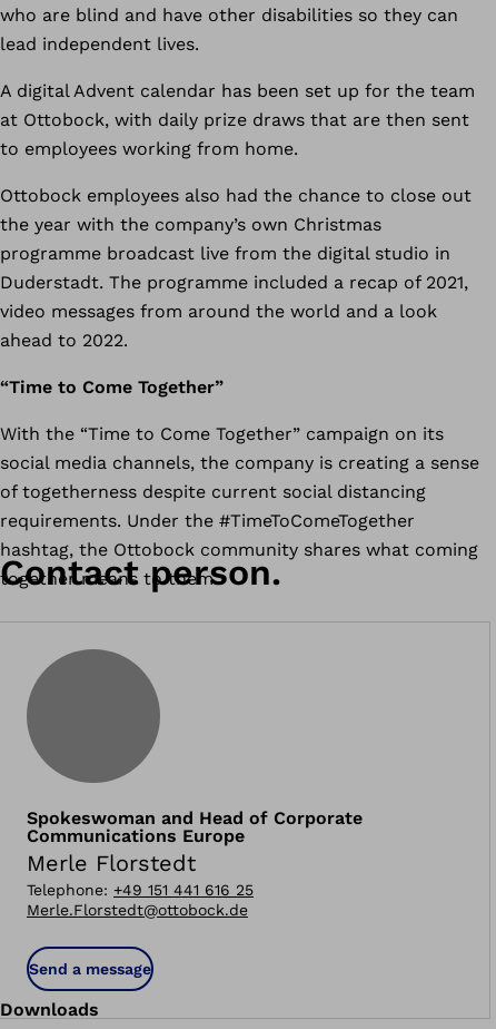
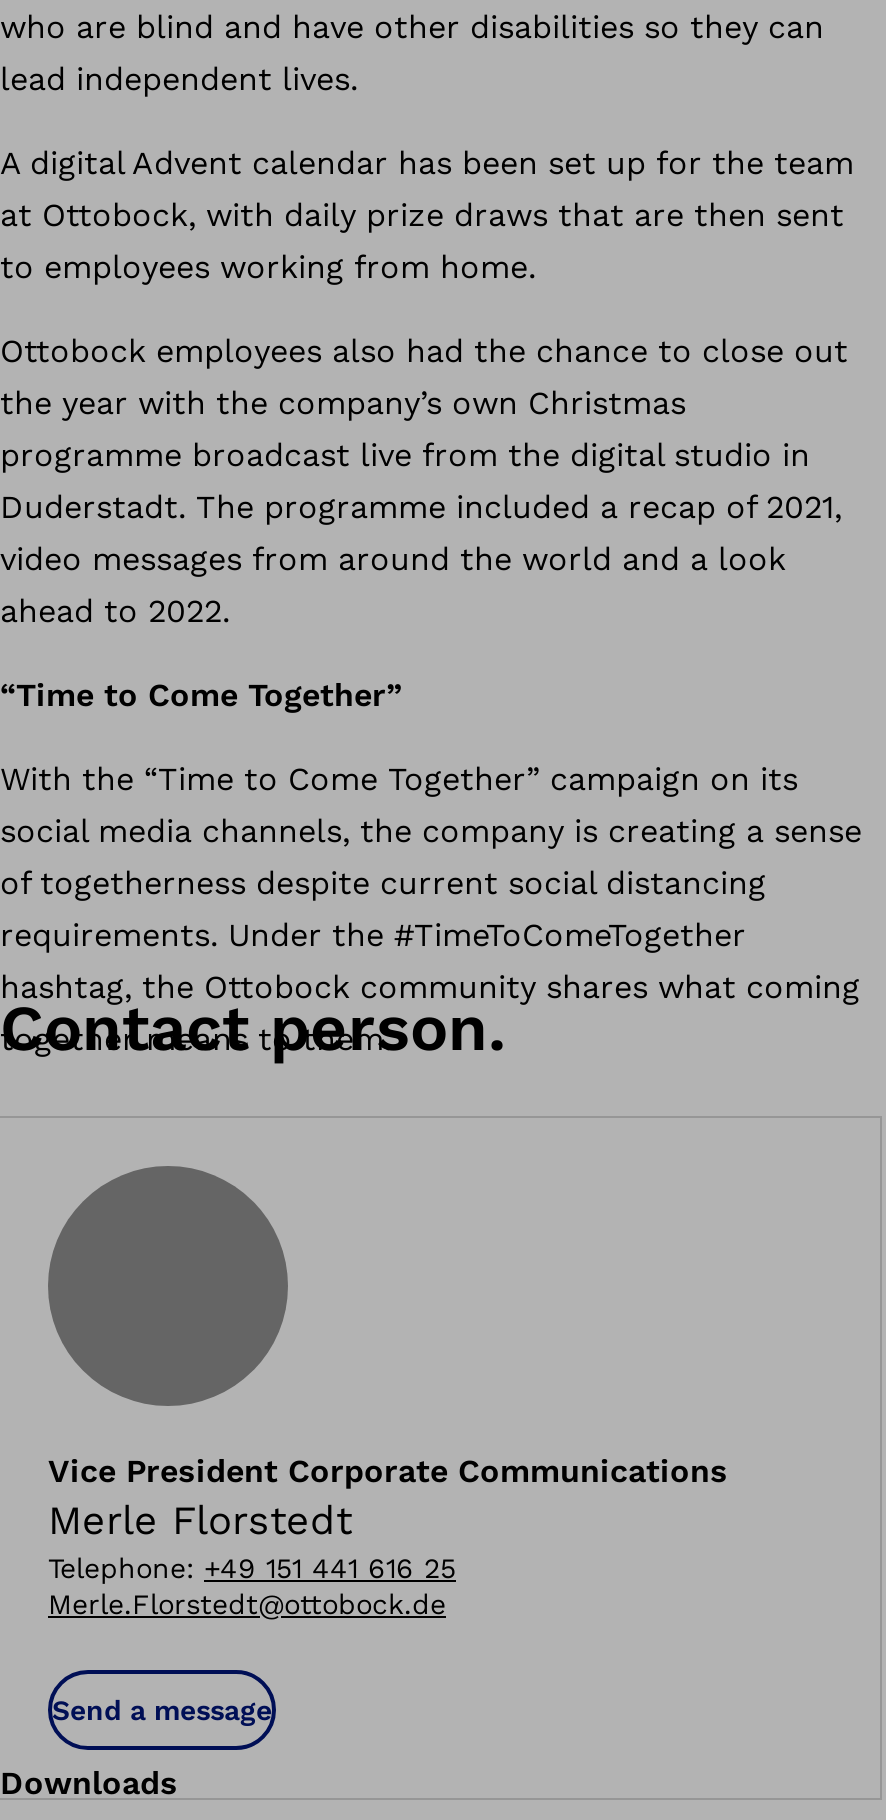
[27,807,363,846] Spokeswoman and Head of Corporate | Communications Europe -> [48,1451,728,1489] Vice President Corporate Communications

